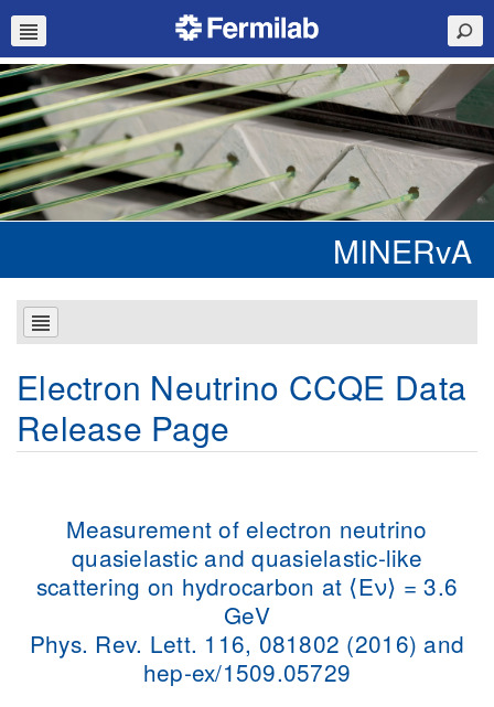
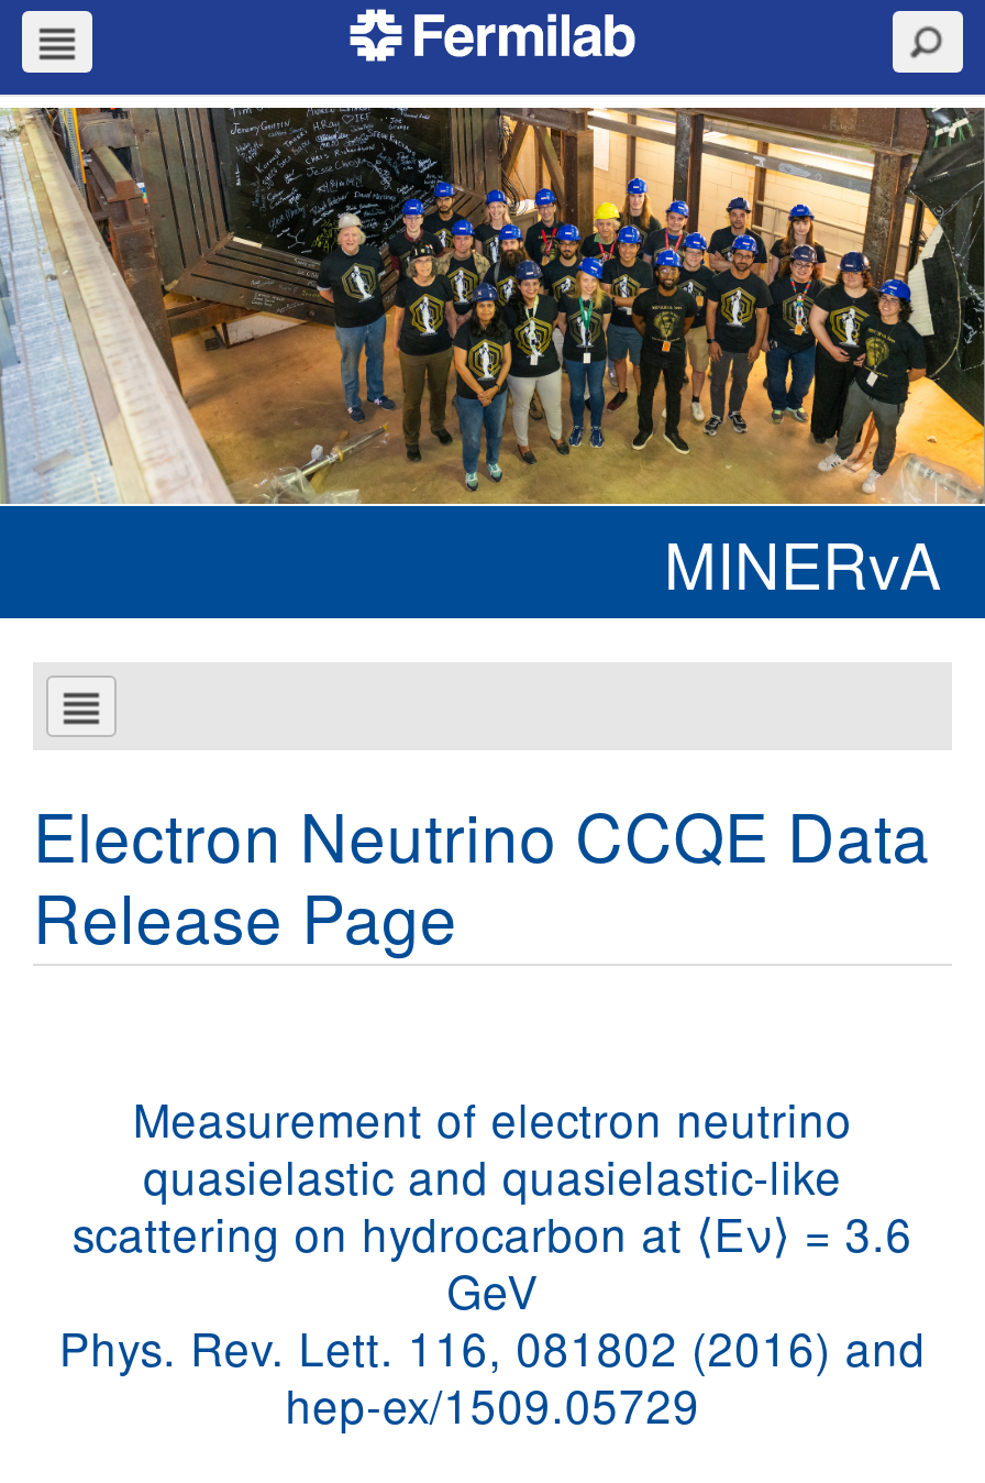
[3,63,491,222] [image] -> [7,106,978,506] [image]

